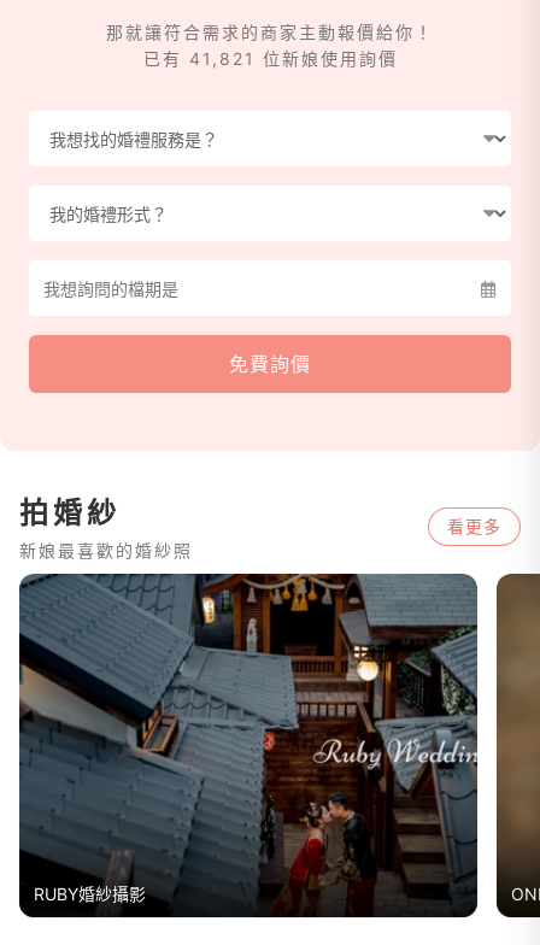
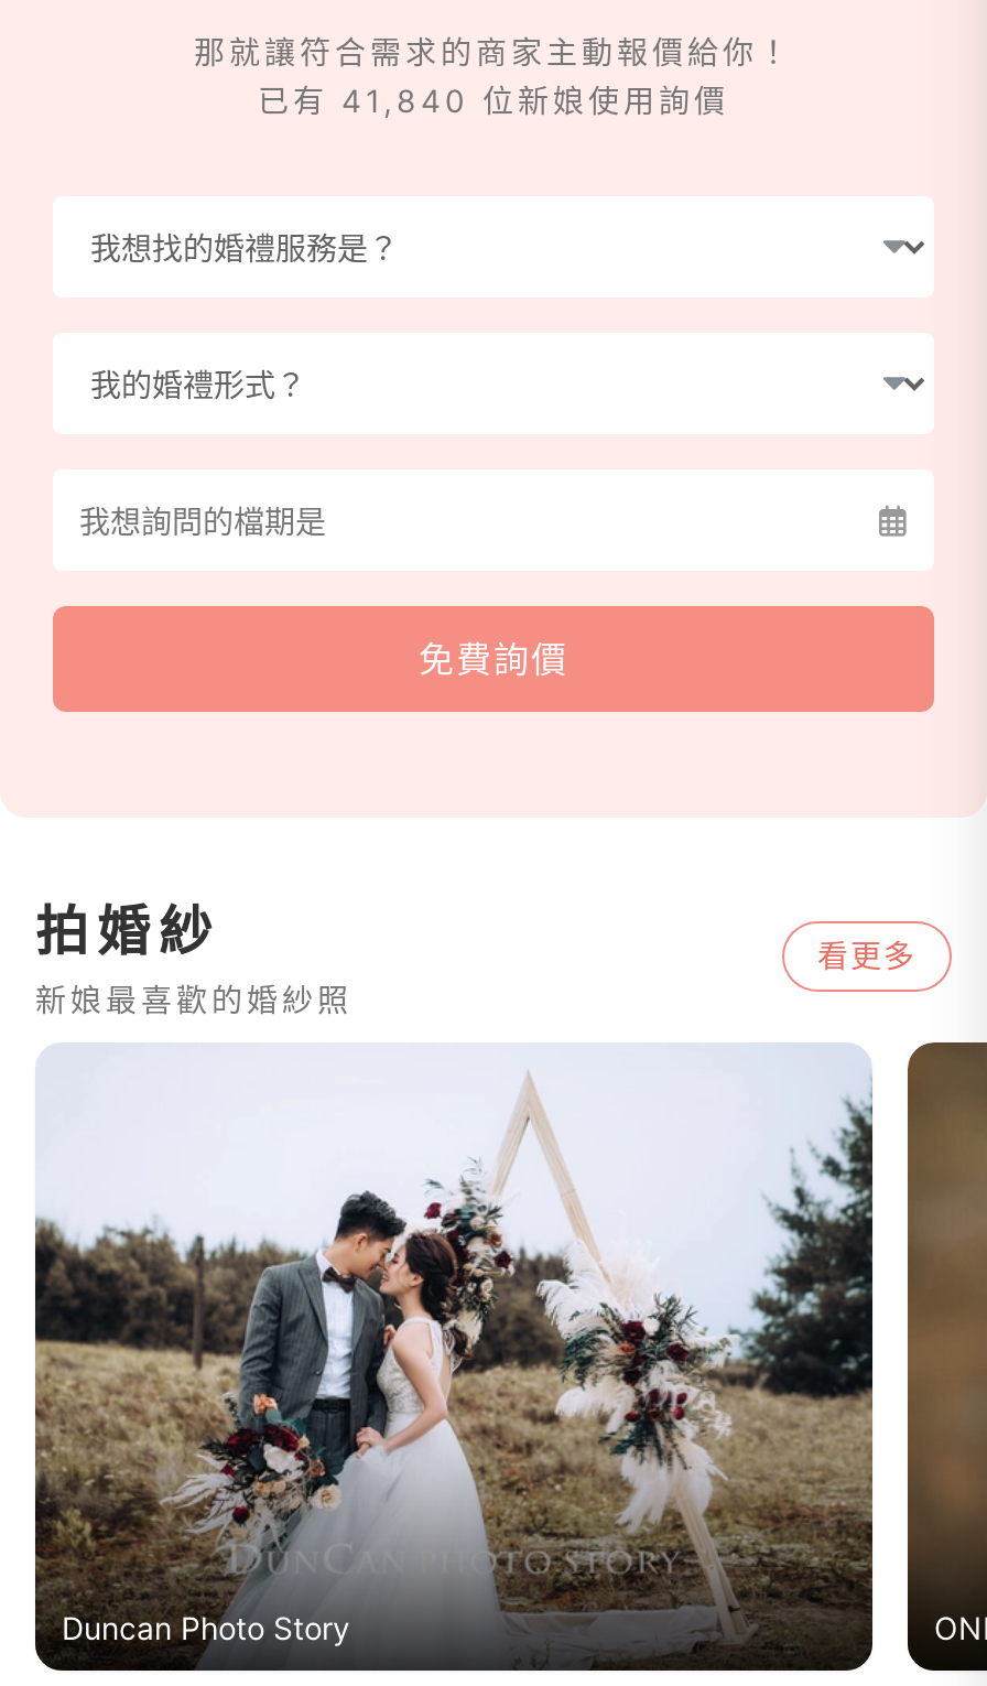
[143,48,397,69] 已有 41,821 位新娘使用詢價 -> [258,82,729,119] 已有 41,840 位新娘使用詢價
[18,573,479,916] [image] | RUBY婚紗攝影 -> [33,1042,875,1671] [image] | Duncan Photo Story

